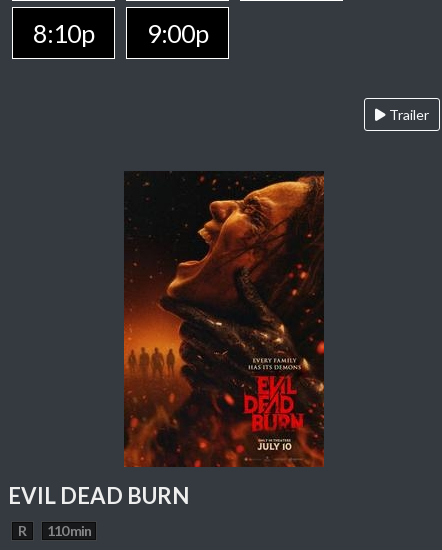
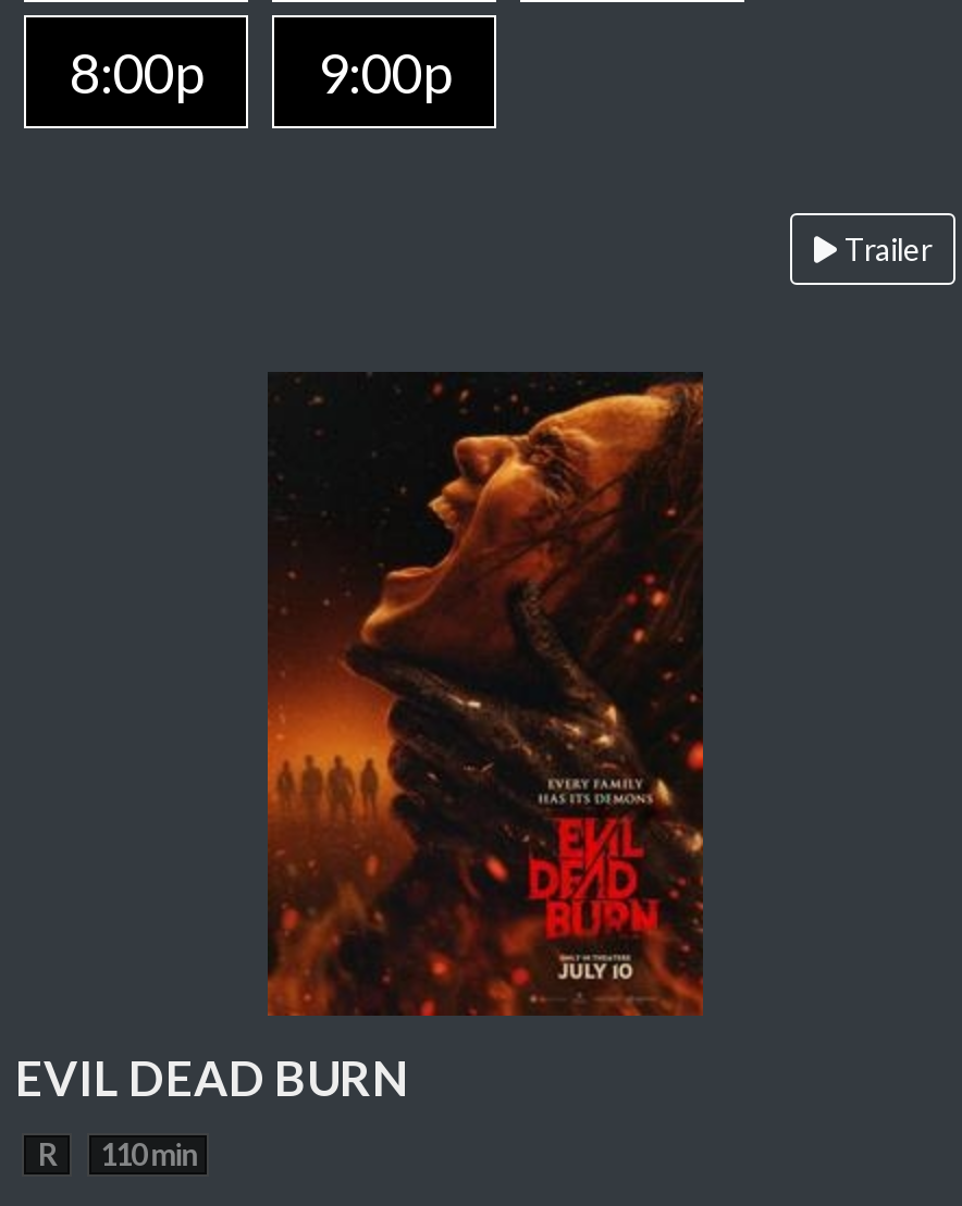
[33,18,208,48] 8:10p 9:00p -> [70,39,451,104] 8:00p 9:00p

